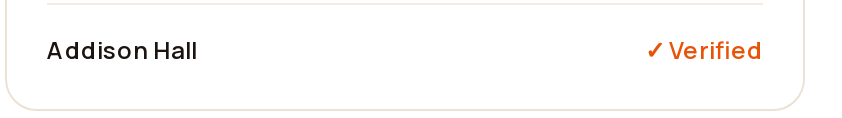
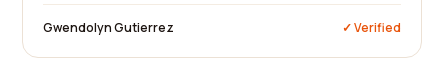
[47,33,197,67] Addison Hall -> [43,19,174,36] Gwendolyn Gutierrez

